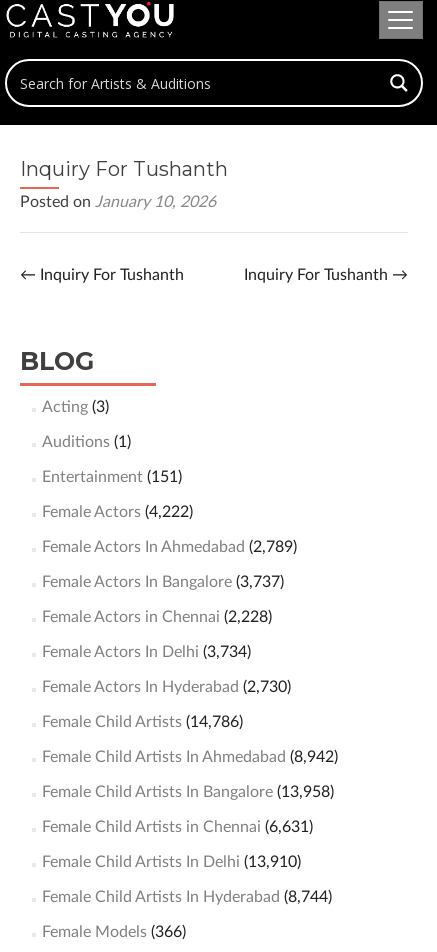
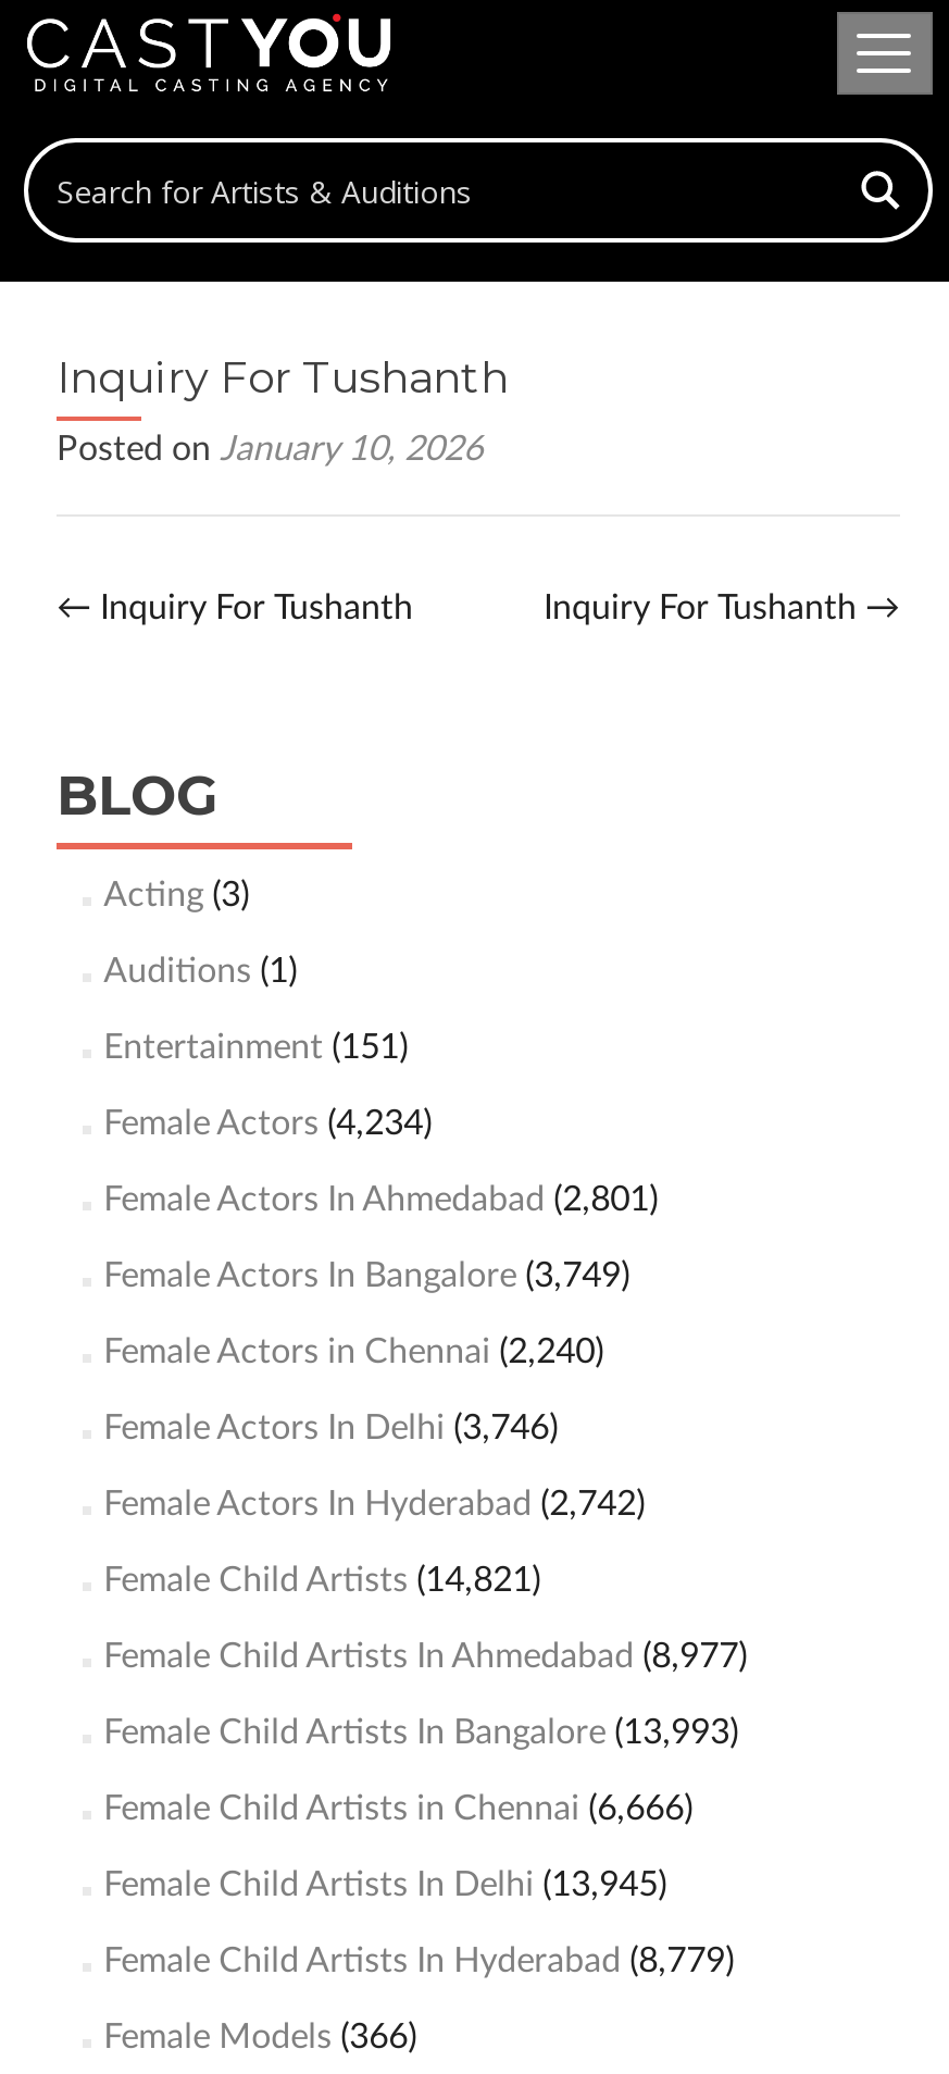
[42,504,193,520] Female Actors (4,222) -> [103,1106,432,1141] Female Actors (4,234)
[42,539,297,555] Female Actors In Ahmedabad (2,789) -> [103,1182,658,1217] Female Actors In Ahmedabad (2,801)
[42,574,284,590] Female Actors In Bangalore (3,737) -> [103,1258,630,1293] Female Actors In Bangalore (3,749)
[42,609,272,625] Female Actors in Chennai (2,228) -> [103,1334,604,1369] Female Actors in Chennai (2,240)
[42,644,251,660] Female Actors In Delhi (3,734) -> [103,1411,558,1445] Female Actors In Delhi (3,746)
[42,679,291,695] Female Actors In Hyderabad (2,730) -> [103,1487,645,1522] Female Actors In Hyderabad (2,742)
[42,714,243,730] Female Child Artists (14,786) -> [103,1563,540,1598] Female Child Artists (14,821)
[42,749,338,765] Female Child Artists In Ahmedabad (8,942) -> [103,1639,747,1674] Female Child Artists In Ahmedabad (8,977)
[42,784,334,800] Female Child Artists In Bangalore (13,958) -> [103,1715,738,1750] Female Child Artists In Bangalore (13,993)
[42,819,313,835] Female Child Artists in Chennai (6,631) -> [103,1791,693,1826] Female Child Artists in Chennai (6,666)
[42,854,301,870] Female Child Artists In Delhi (13,910) -> [103,1867,667,1902] Female Child Artists In Delhi (13,945)
[42,889,332,905] Female Child Artists In Hyderabad (8,744) -> [103,1943,734,1978] Female Child Artists In Hyderabad (8,779)

